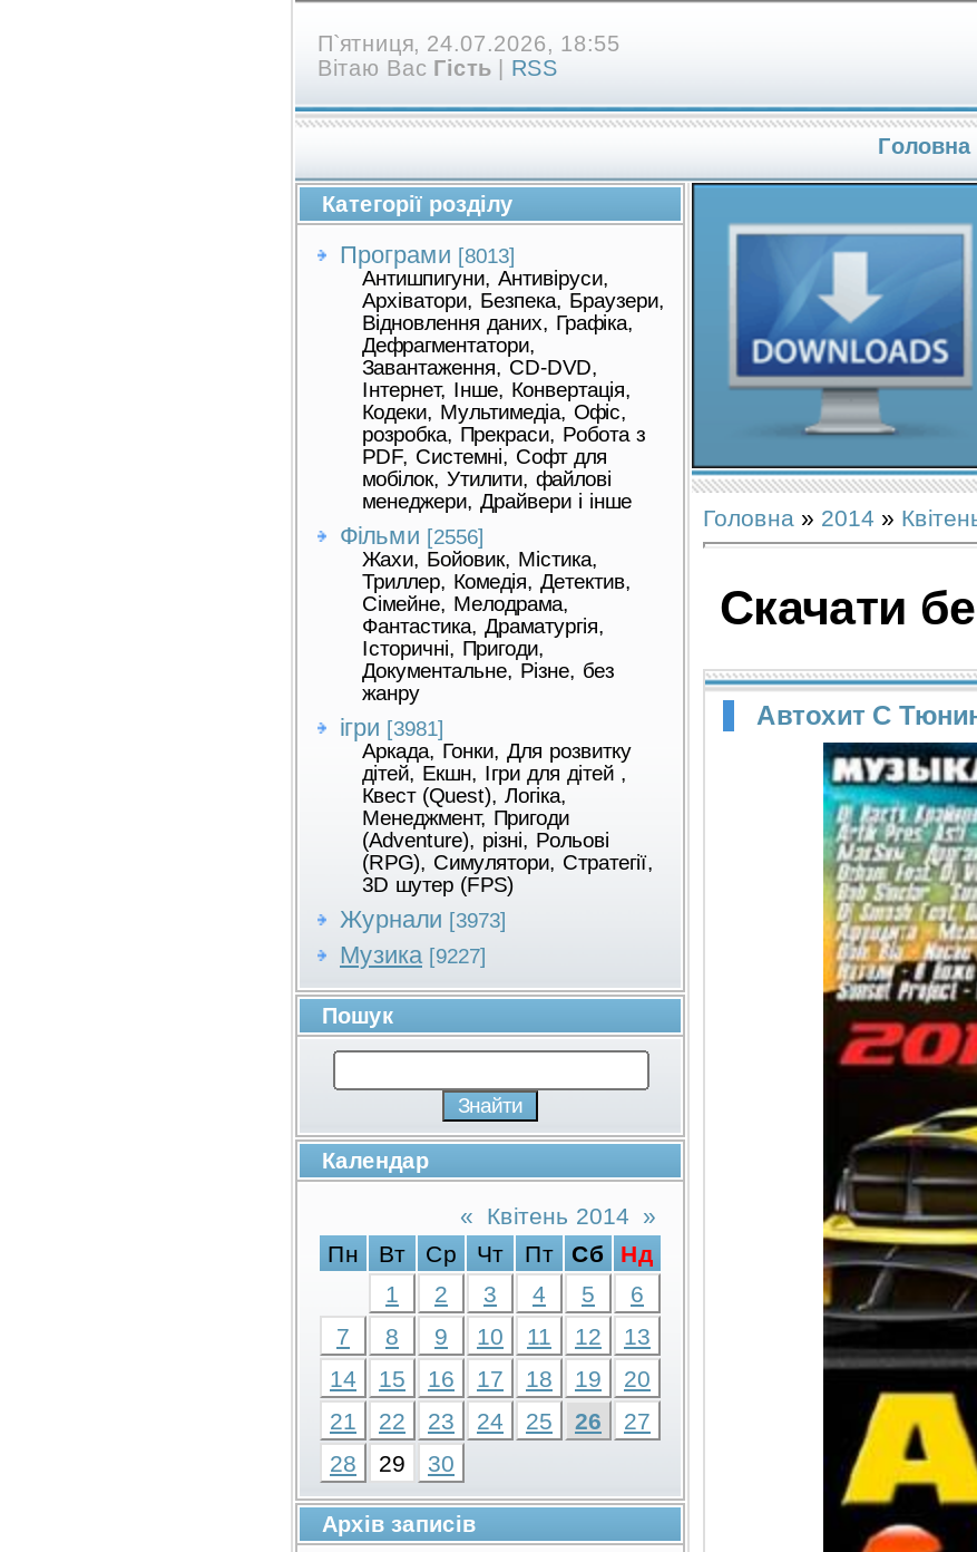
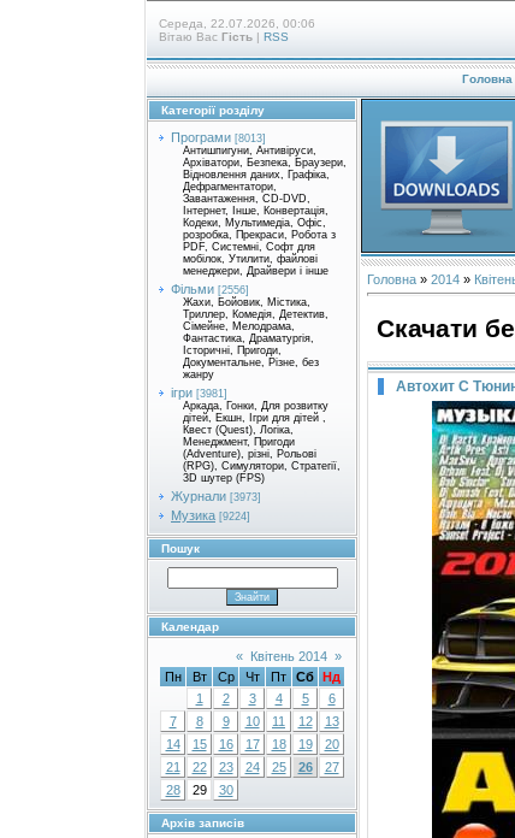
[317,31,621,56] П`ятниця, 24.07.2026, 18:55 -> [159,17,315,30] Середа, 22.07.2026, 00:06
[340,941,487,968] Музика [9227] -> [171,508,250,523] Музика [9224]

